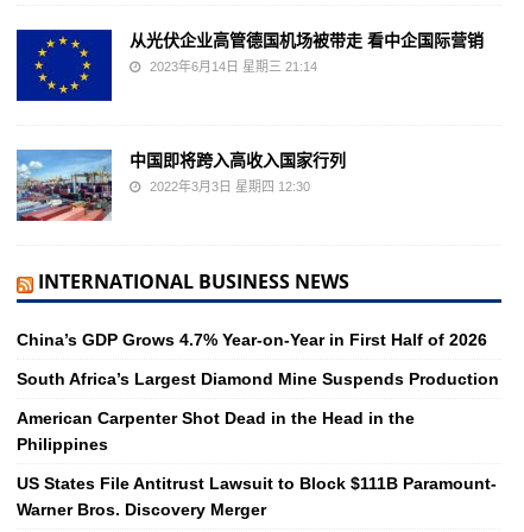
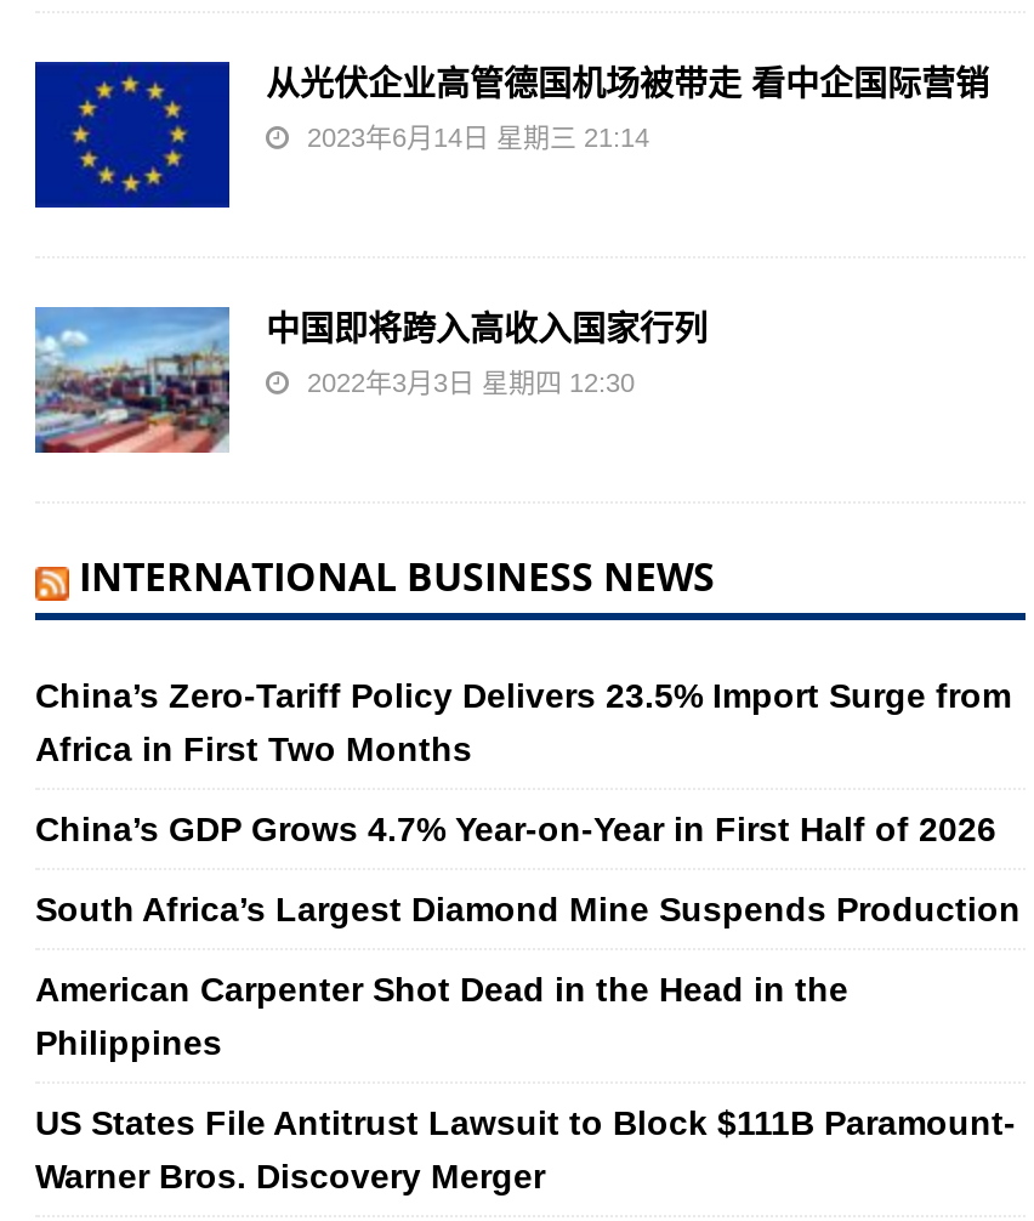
none -> [35,676,1011,768] China’s Zero-Tariff Policy Delivers 23.5% Import Surge from | Africa in First Two Months

